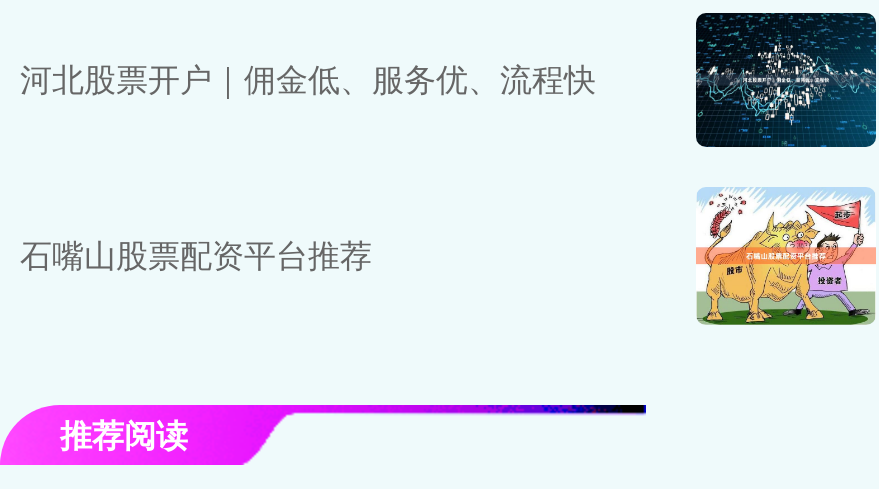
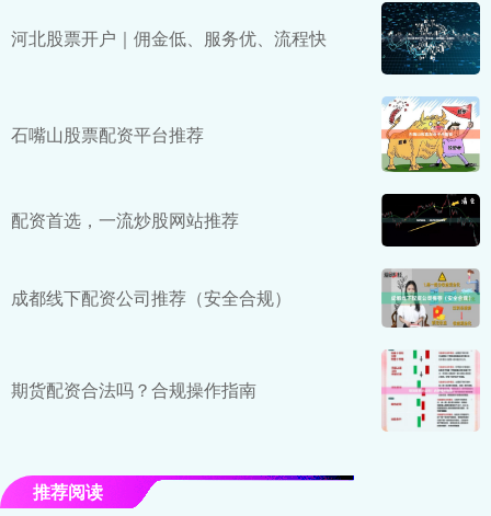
none -> [11,207,292,310] 配资首选，一流炒股网站推荐 | 成都线下配资公司推荐（安全合规）
none -> [11,377,256,403] 期货配资合法吗？合规操作指南
none -> [380,193,481,248] [image]
none -> [381,268,480,329] [image]
none -> [381,348,480,432] [image]

